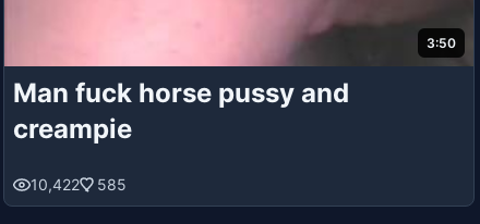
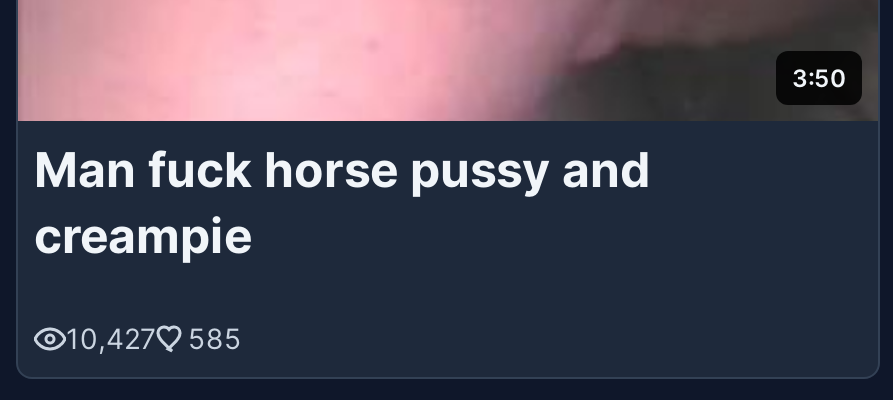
[31,175,127,193] 10,422 585 -> [66,322,242,356] 10,427 585

